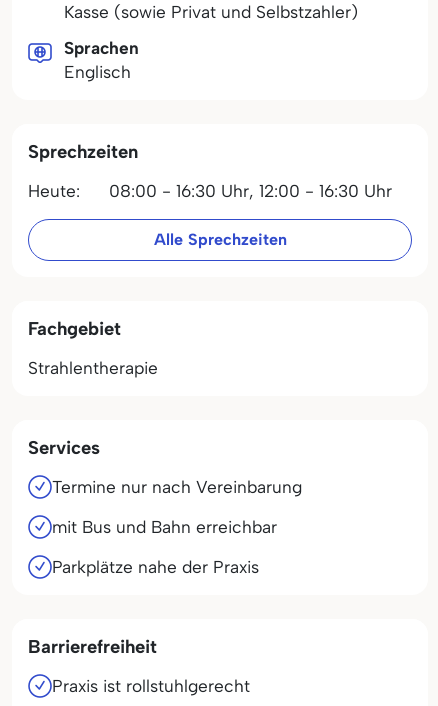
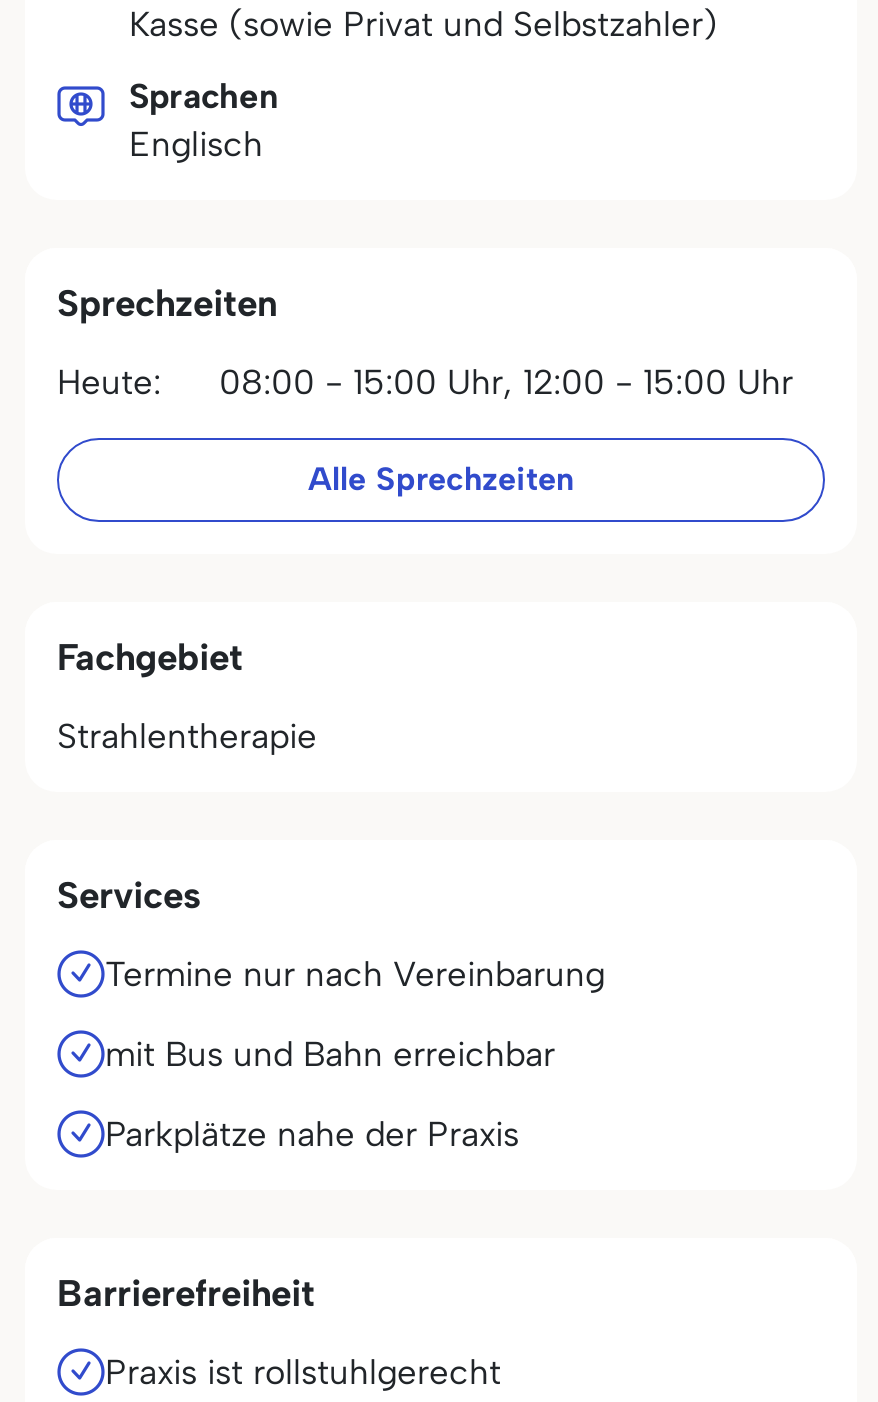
[28,181,392,201] Heute: 08:00 - 16:30 Uhr, 12:00 - 16:30 Uhr -> [57,362,793,402] Heute: 08:00 - 15:00 Uhr, 12:00 - 15:00 Uhr

